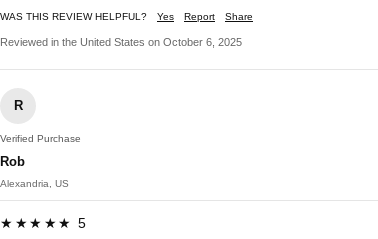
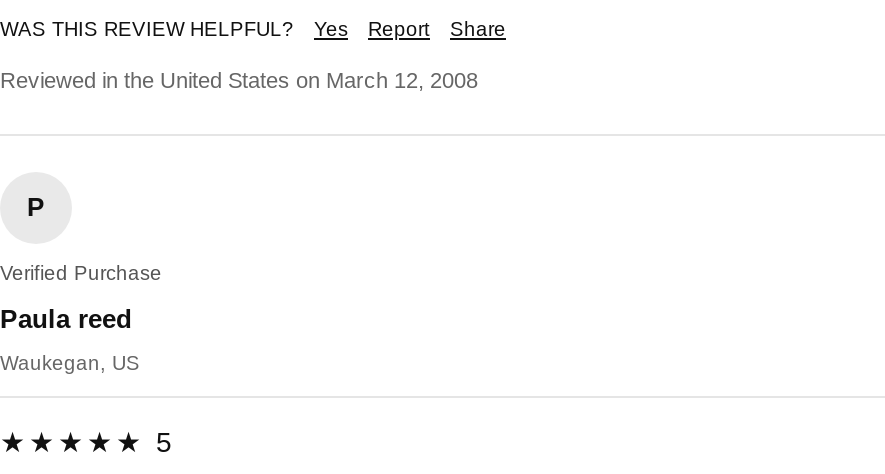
[0,36,242,48] Reviewed in the United States on October 6, 2025 -> [0,68,478,92] Reviewed in the United States on March 12, 2008
[13,98,22,113] R -> [27,192,45,222] P
[0,154,25,169] Rob -> [0,304,132,334] Paula reed
[0,178,69,189] Alexandria, US -> [0,352,140,374] Waukegan, US

